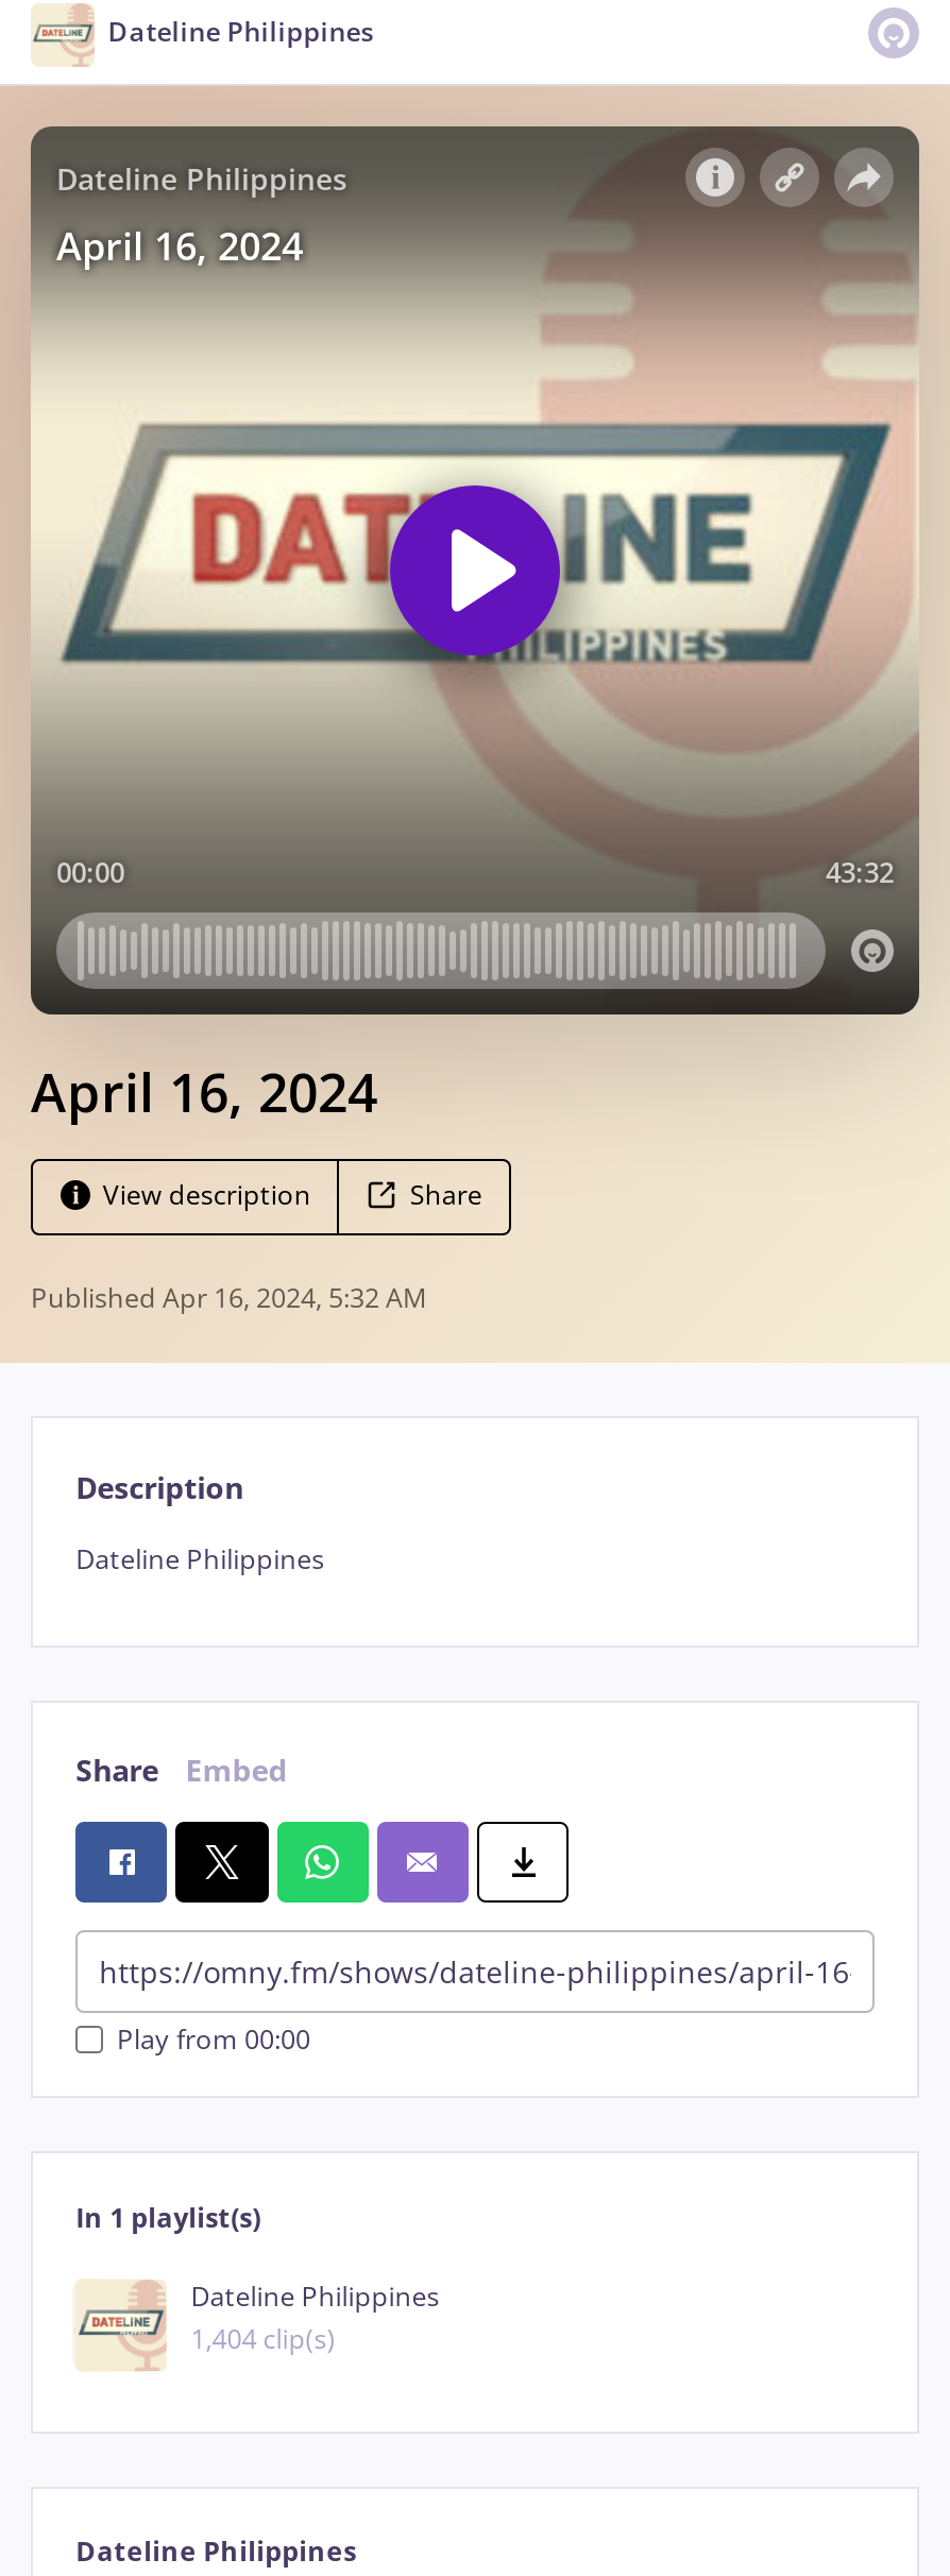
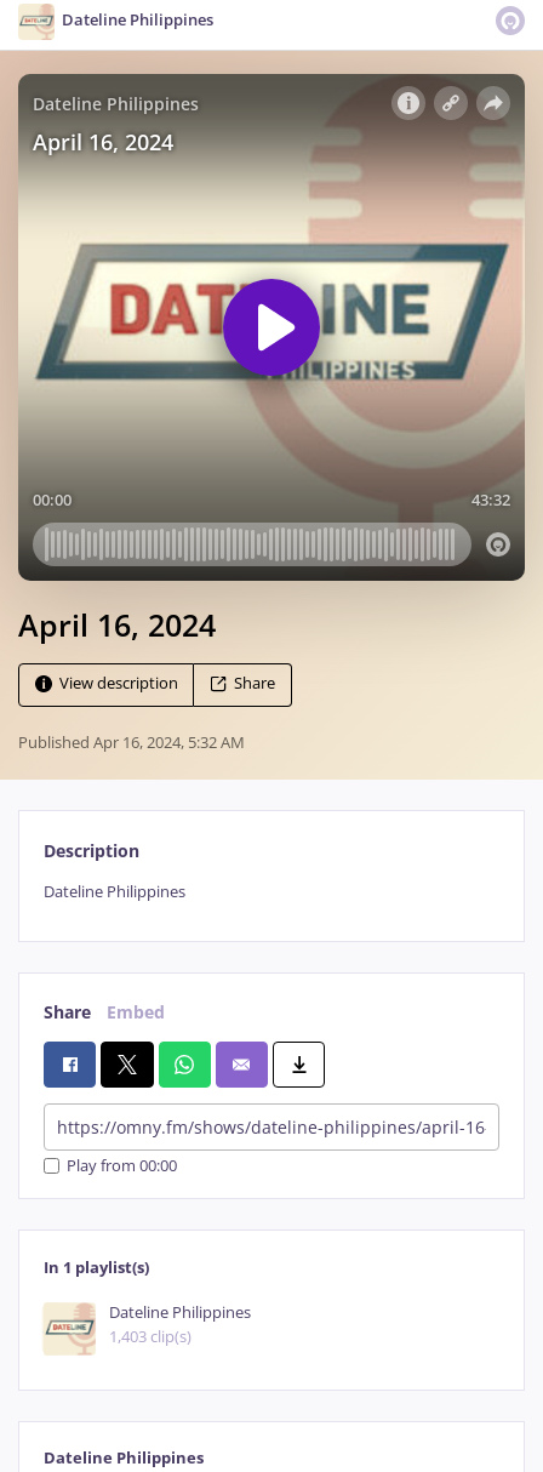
[191,2321,335,2358] 1,404 clip(s) -> [109,1327,192,1347] 1,403 clip(s)

